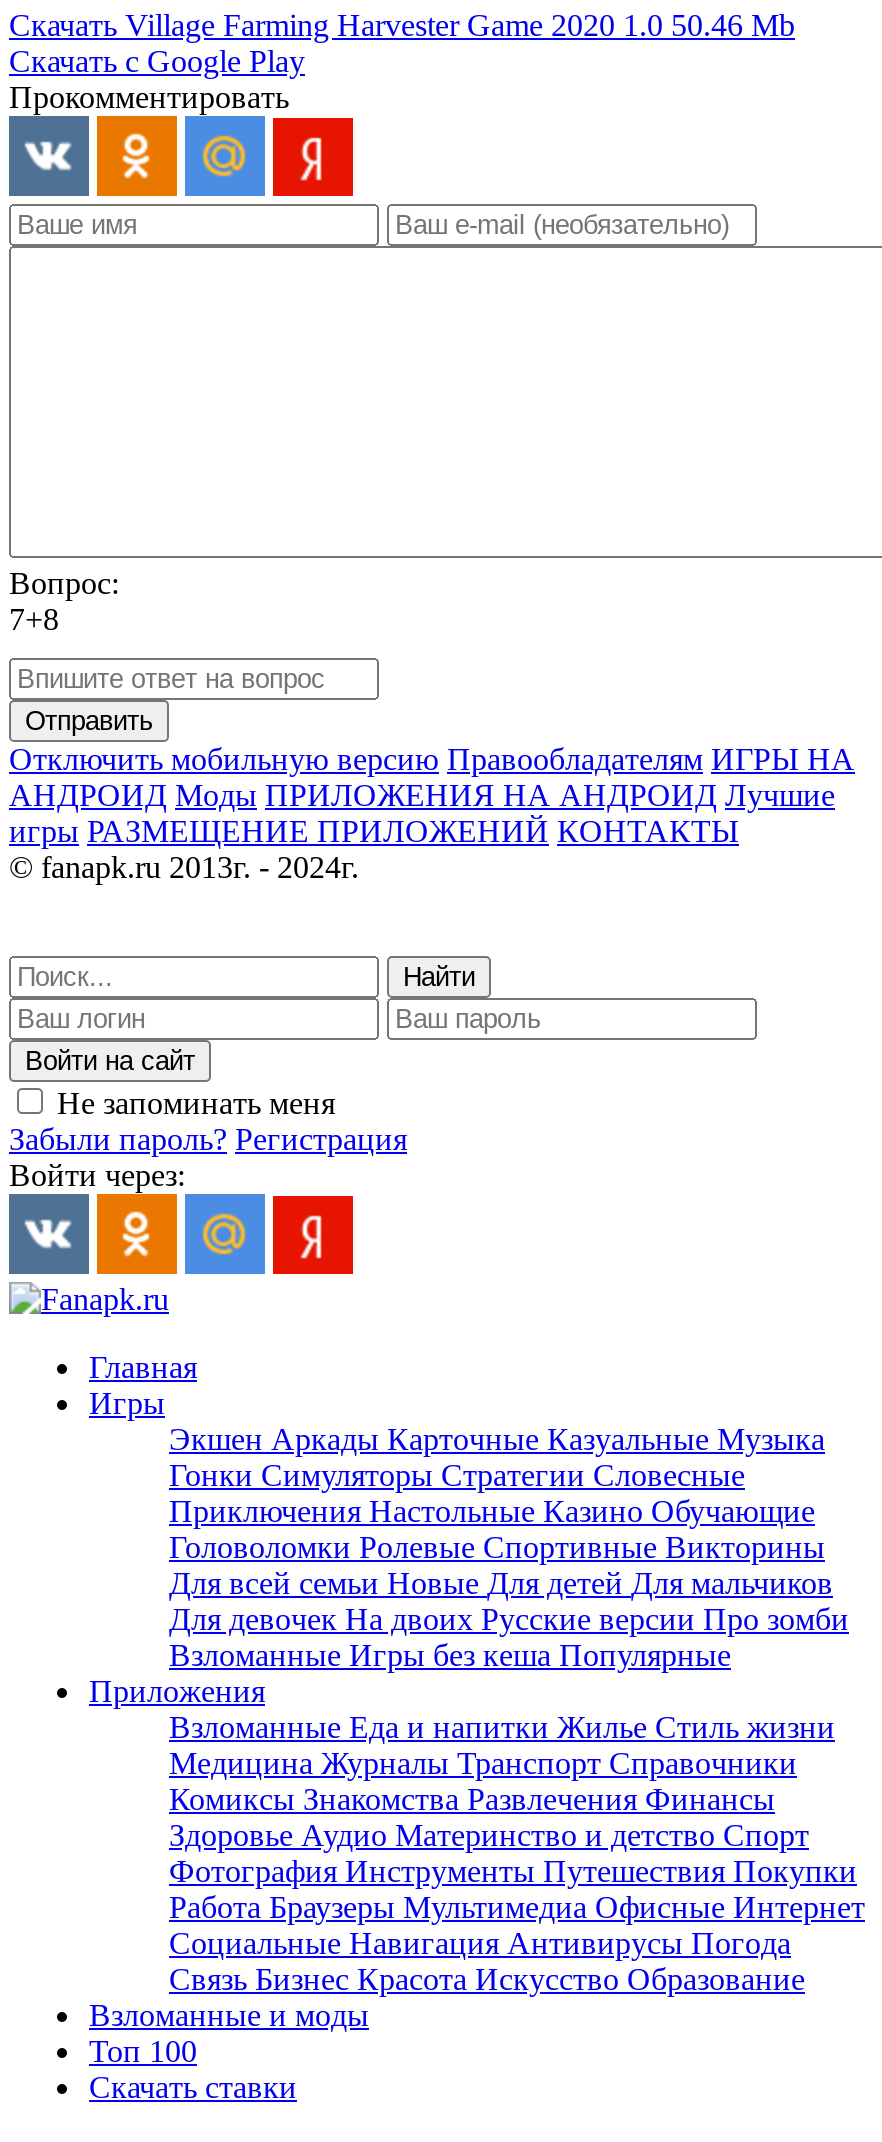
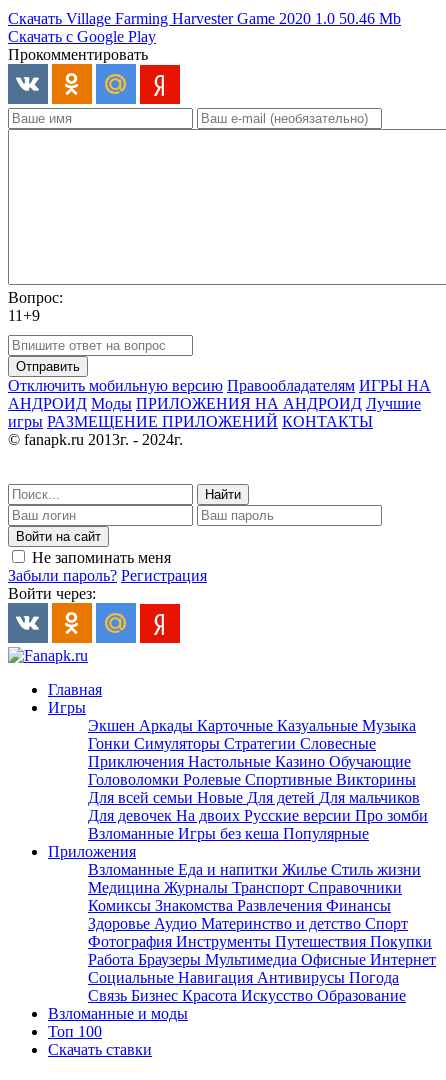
[9,602,59,636] 7+8 -> [8,307,40,324] 11+9

